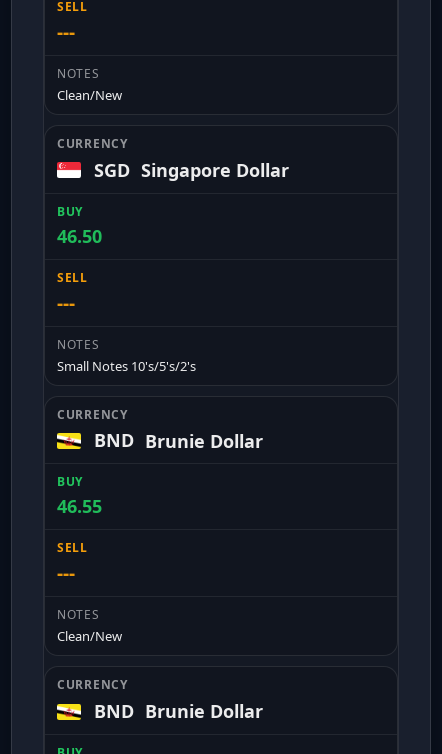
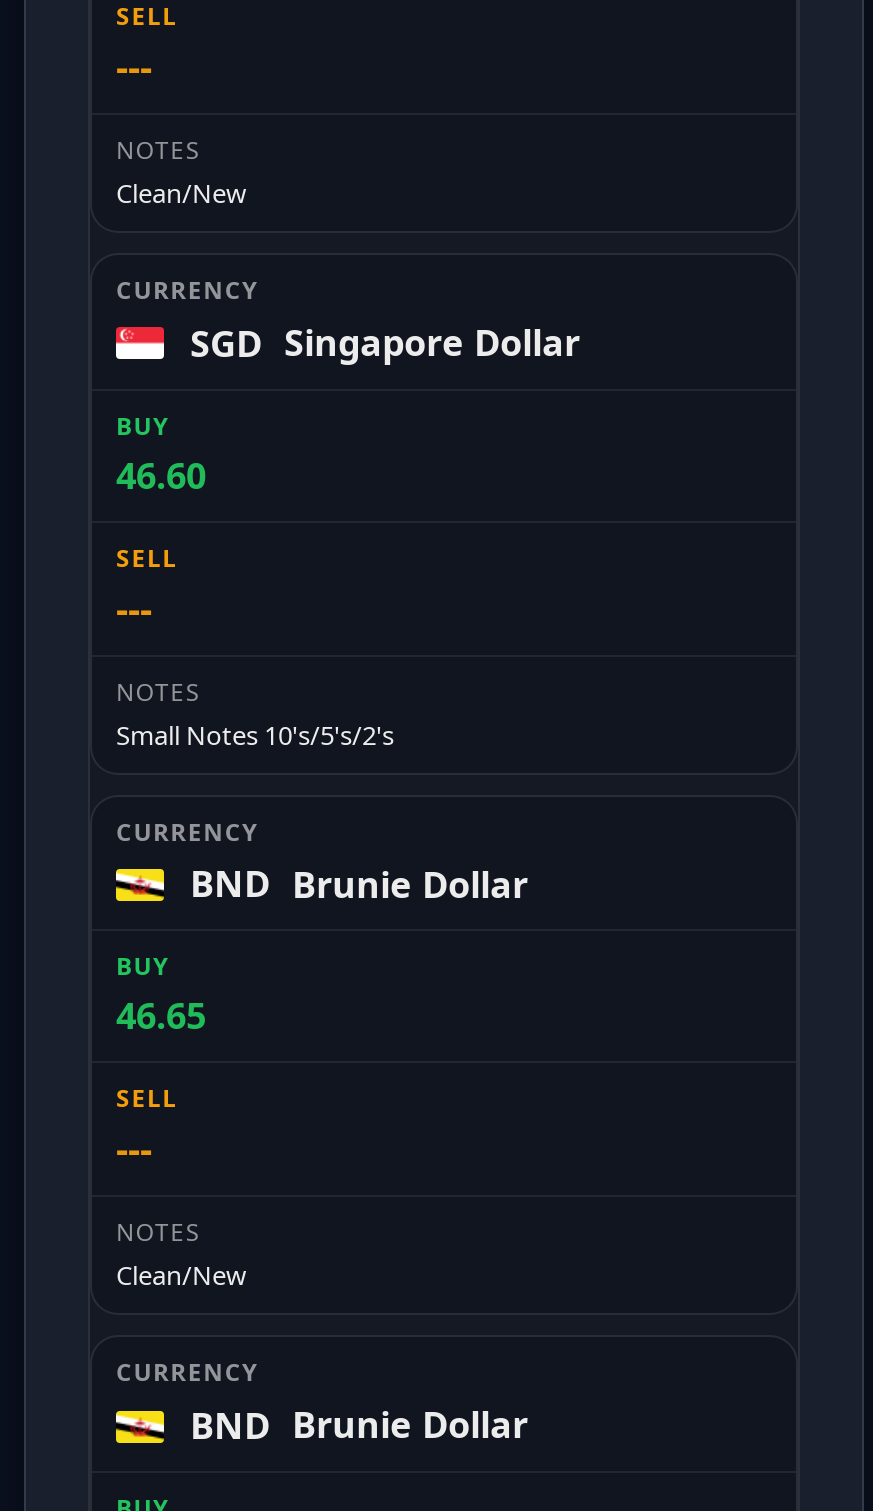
[57,224,102,248] 46.50 -> [116,451,206,499] 46.60
[57,494,102,518] 46.55 -> [116,992,206,1040] 46.65

